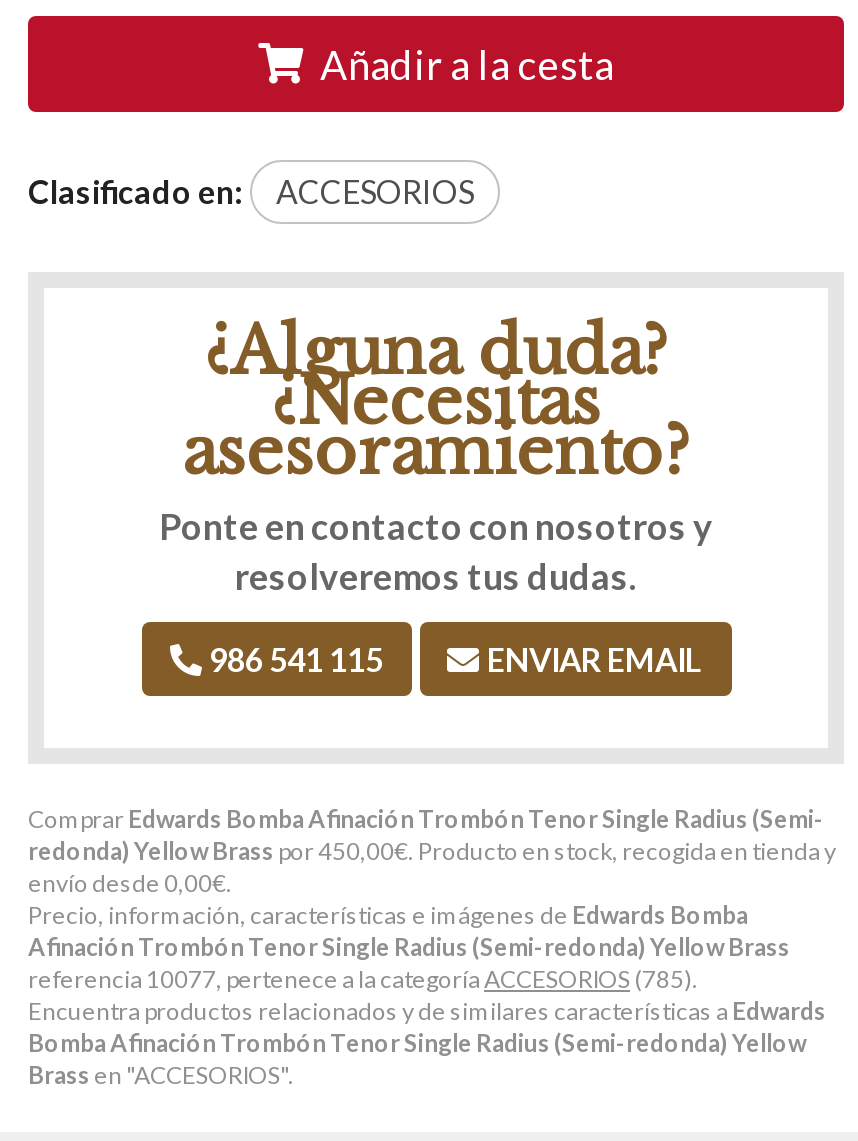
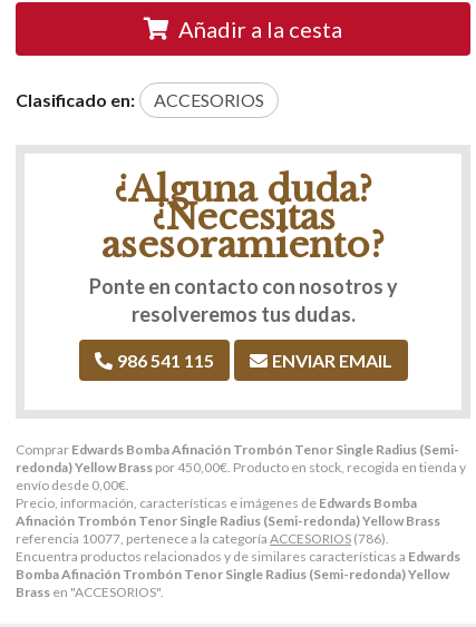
[28,964,698,994] referencia 10077, pertenece a la categoríaACCESORIOS (785). -> [16,530,389,547] referencia 10077, pertenece a la categoríaACCESORIOS (786).

